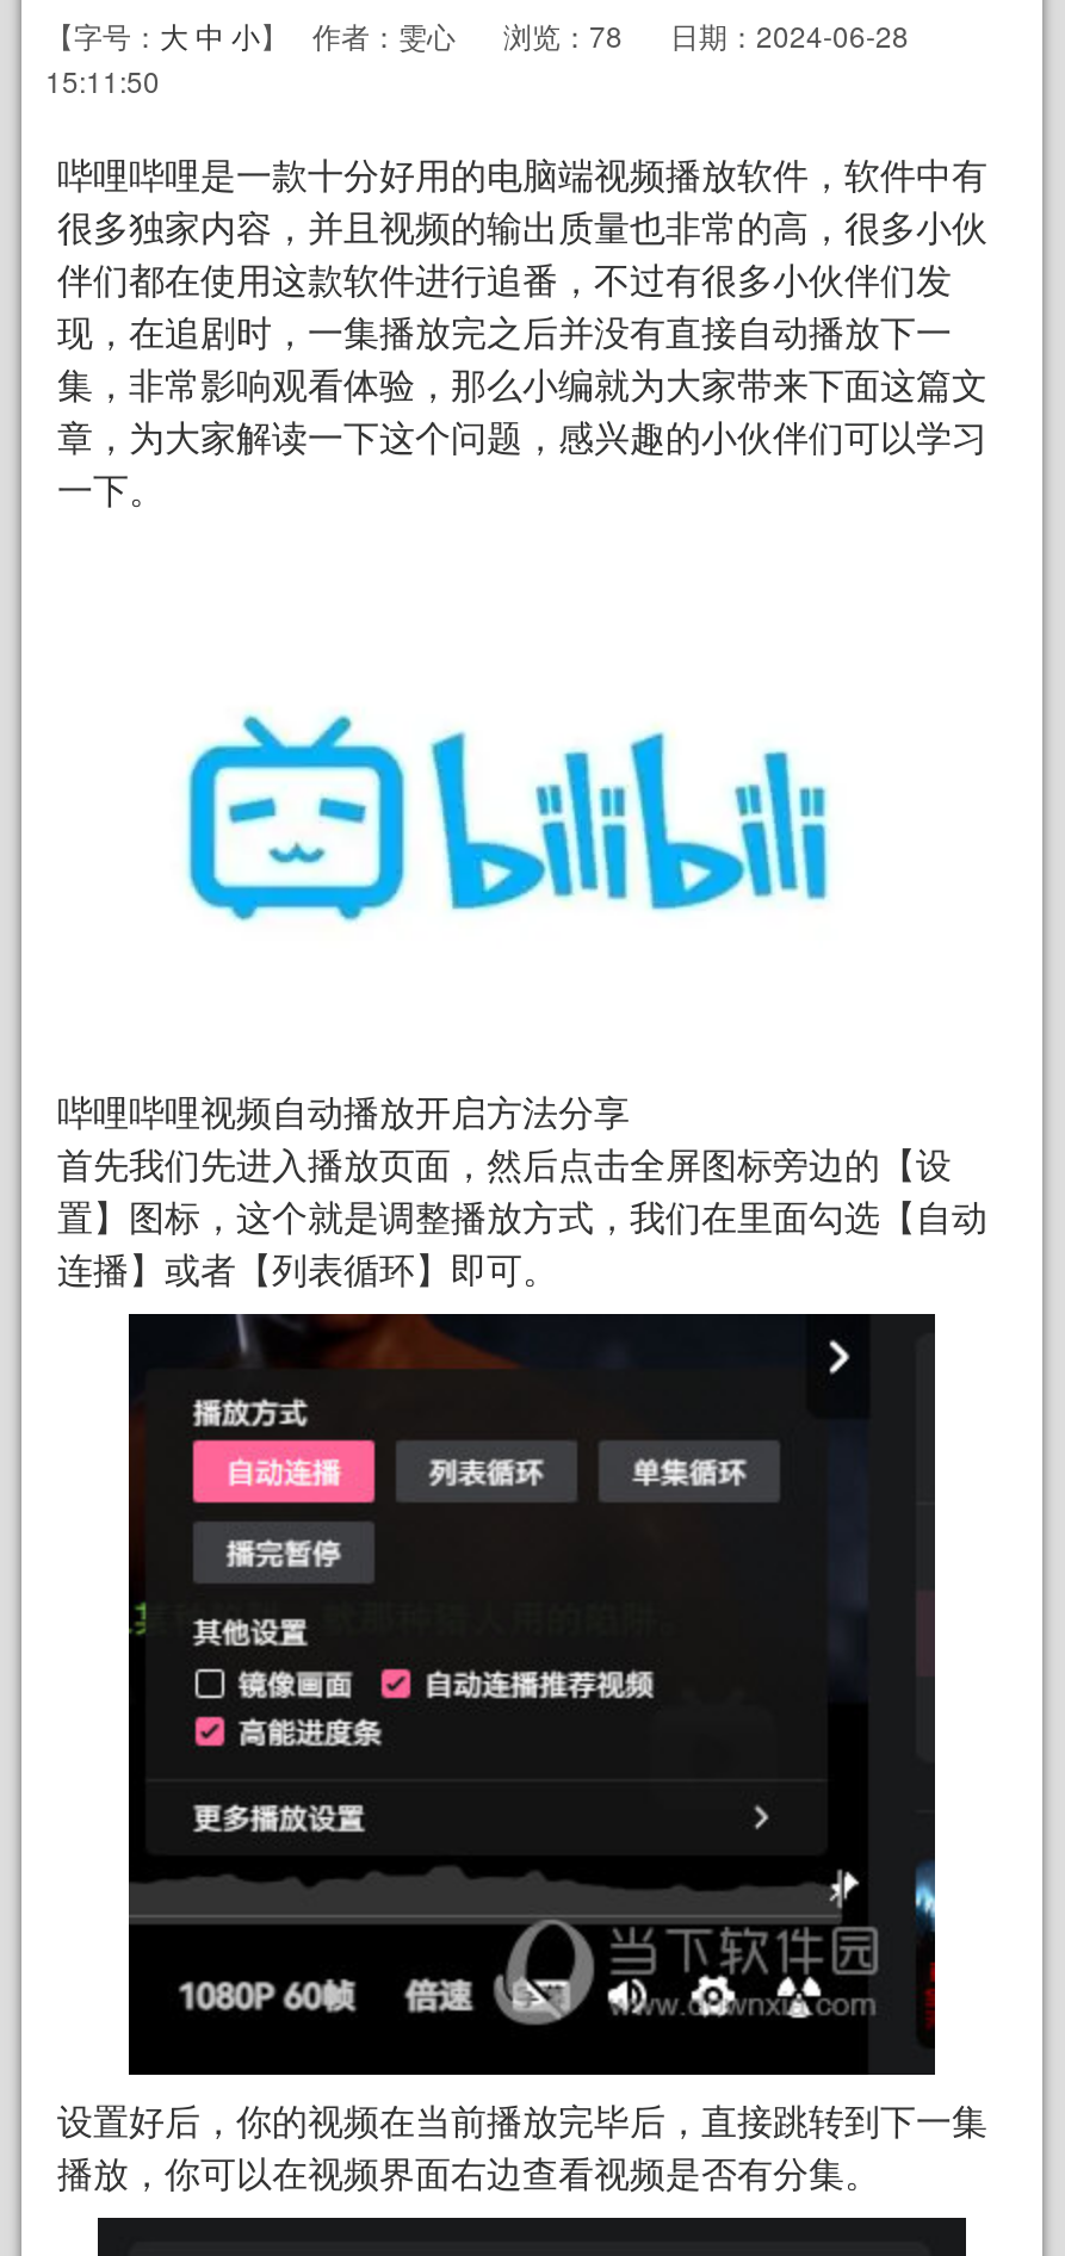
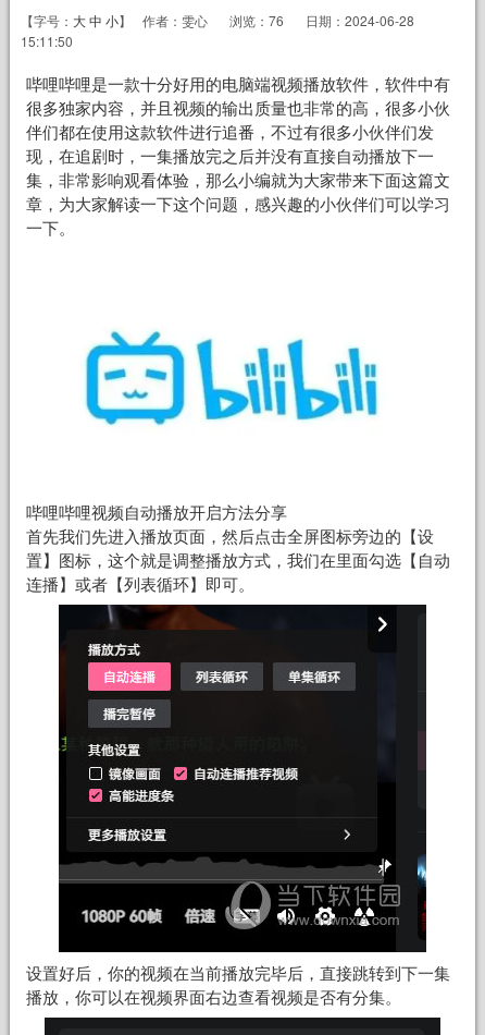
[45,14,909,55] 【字号：大 中 小】 作者：雯心 浏览：78 日期：2024-06-28 -> [21,11,414,29] 【字号：大 中 小】 作者：雯心 浏览：76 日期：2024-06-28

